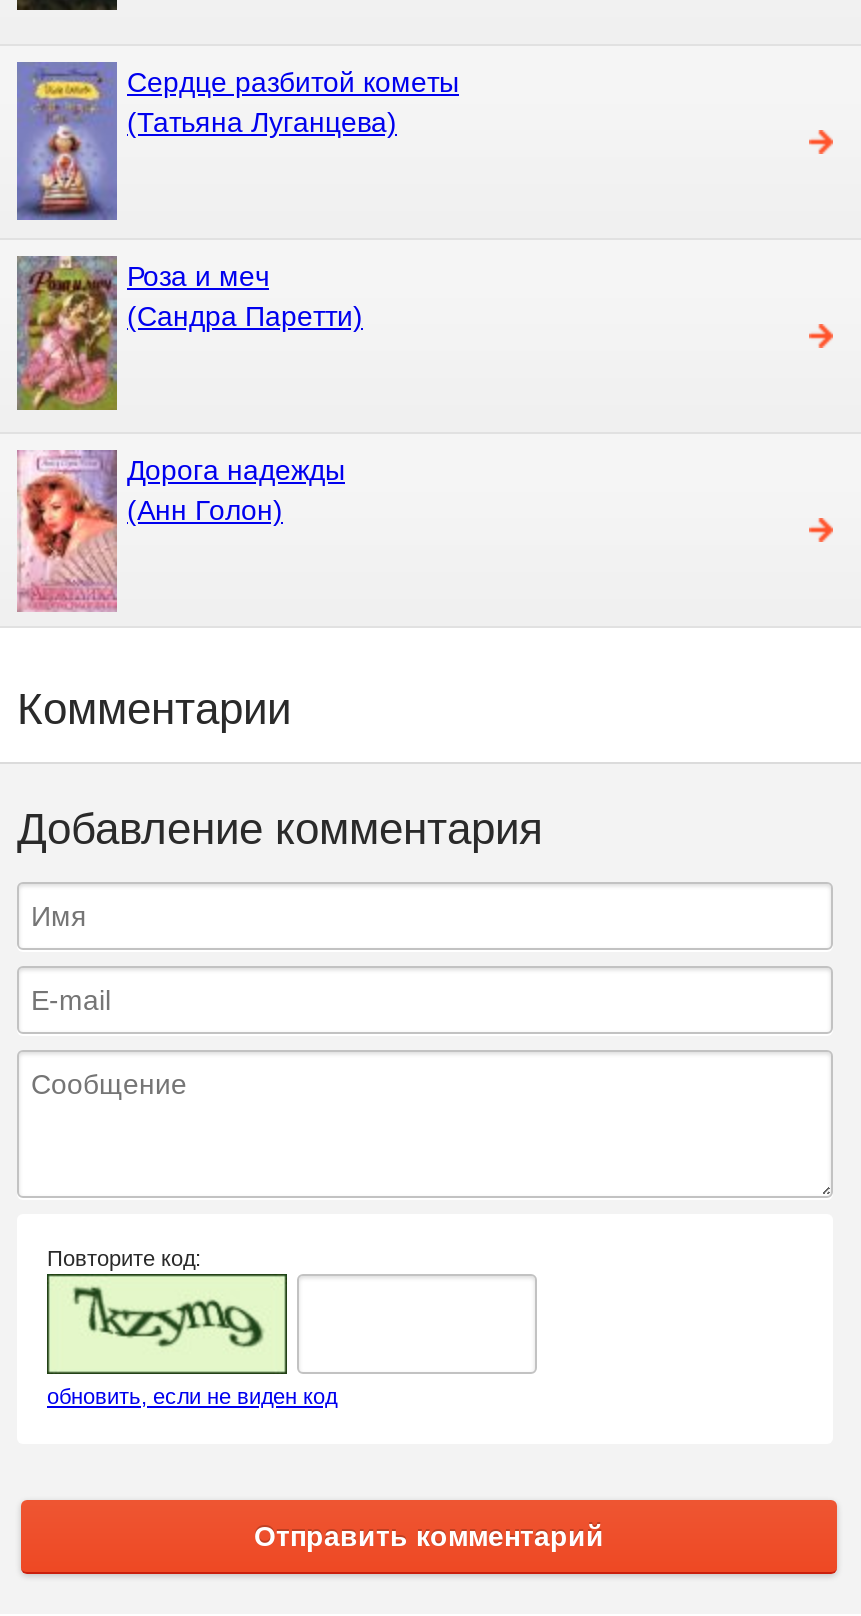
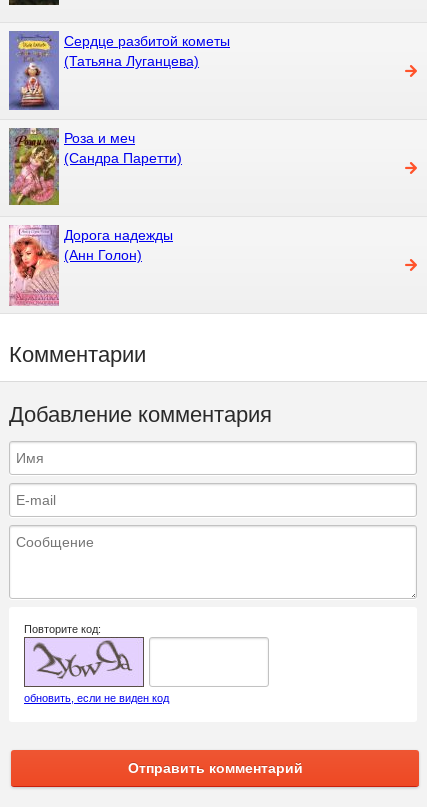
[47,1274,287,1374] [image] -> [24,637,144,687] [image]

